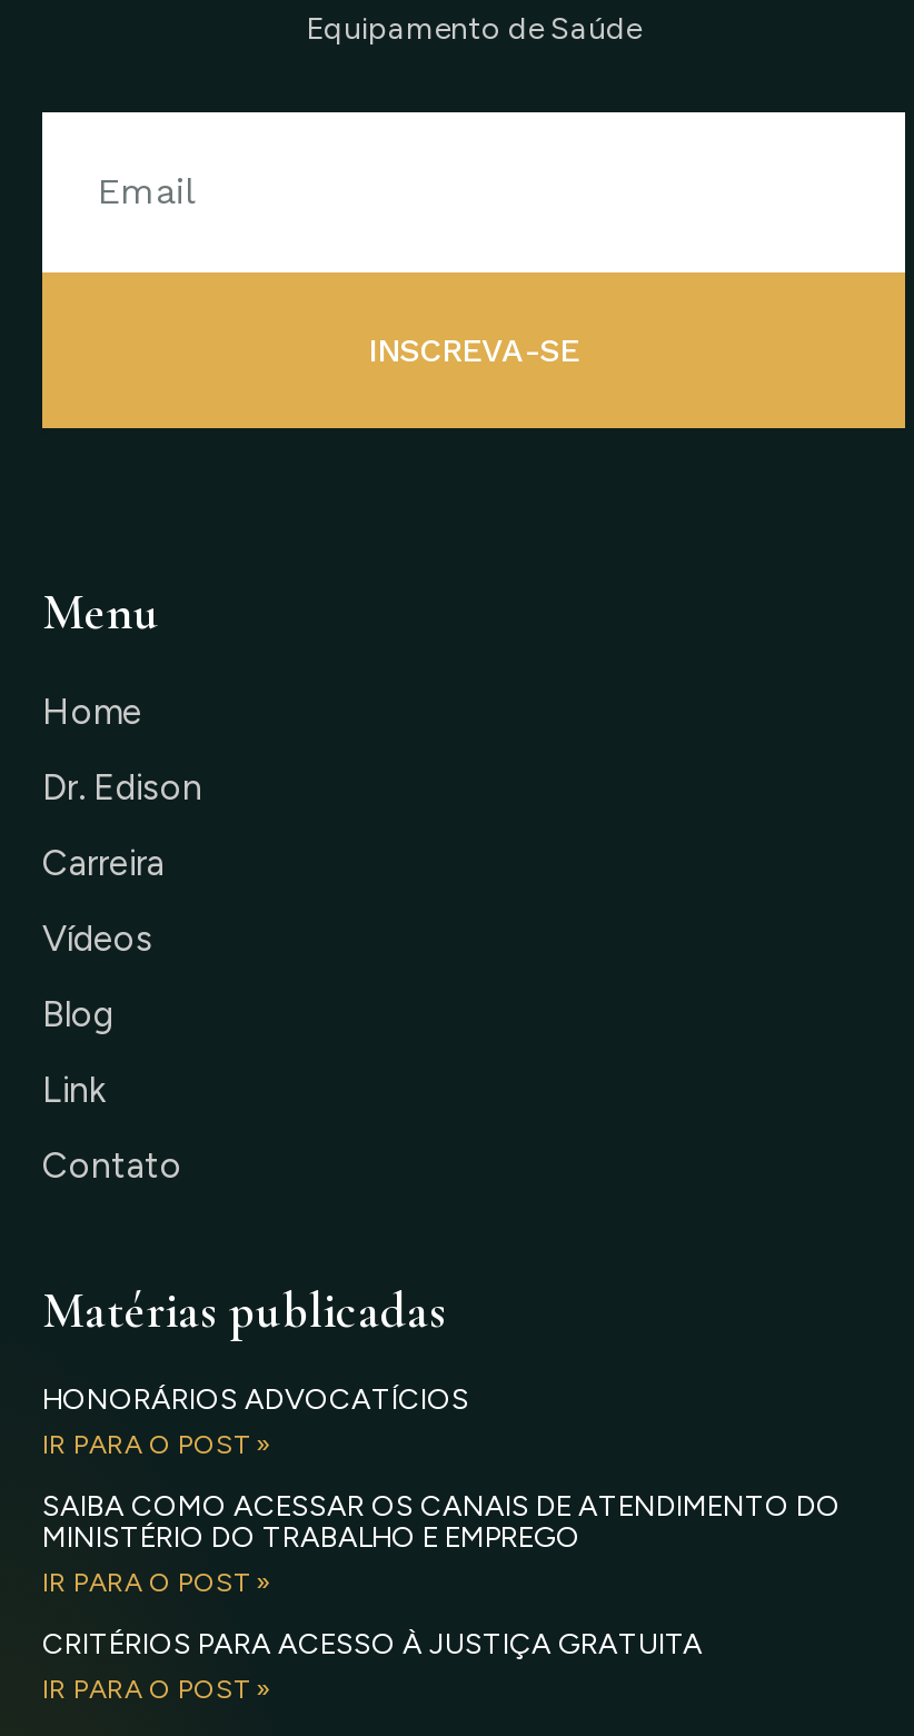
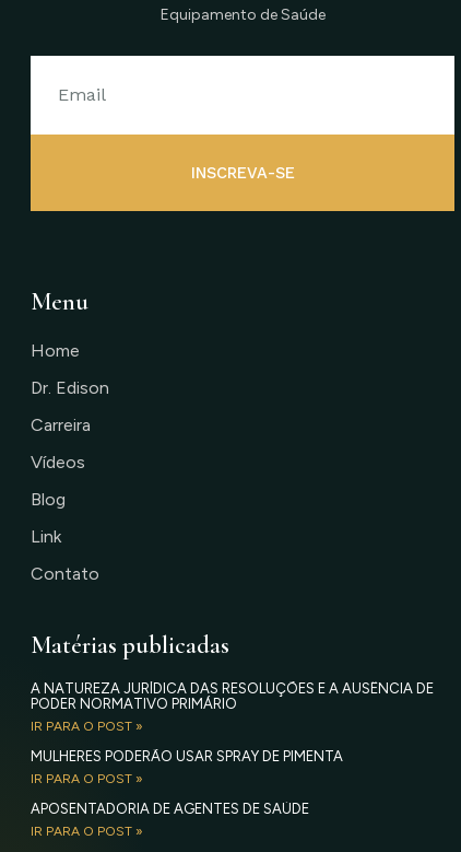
[42,1382,469,1415] HONORÁRIOS ADVOCATÍCIOS -> [31,680,434,712] A NATUREZA JURÍDICA DAS RESOLUÇÕES E A AUSÊNCIA DE | PODER NORMATIVO PRIMÁRIO
[42,1489,841,1553] SAIBA COMO ACESSAR OS CANAIS DE ATENDIMENTO DO | MINISTÉRIO DO TRABALHO E EMPREGO -> [31,748,343,764] MULHERES PODERÃO USAR SPRAY DE PIMENTA
[42,1627,703,1660] CRITÉRIOS PARA ACESSO À JUSTIÇA GRATUITA -> [31,800,309,817] APOSENTADORIA DE AGENTES DE SAÚDE

